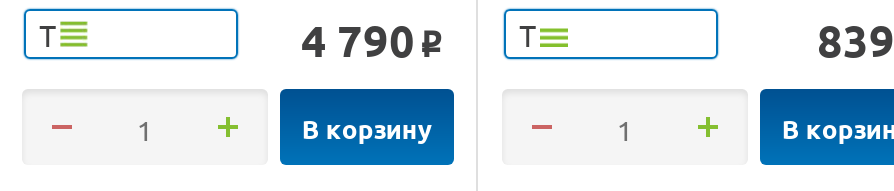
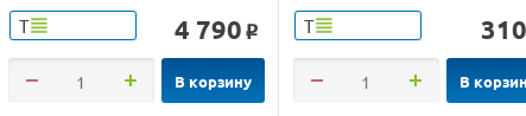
[817,12,894,66] 839 -> [480,12,526,44] 310

